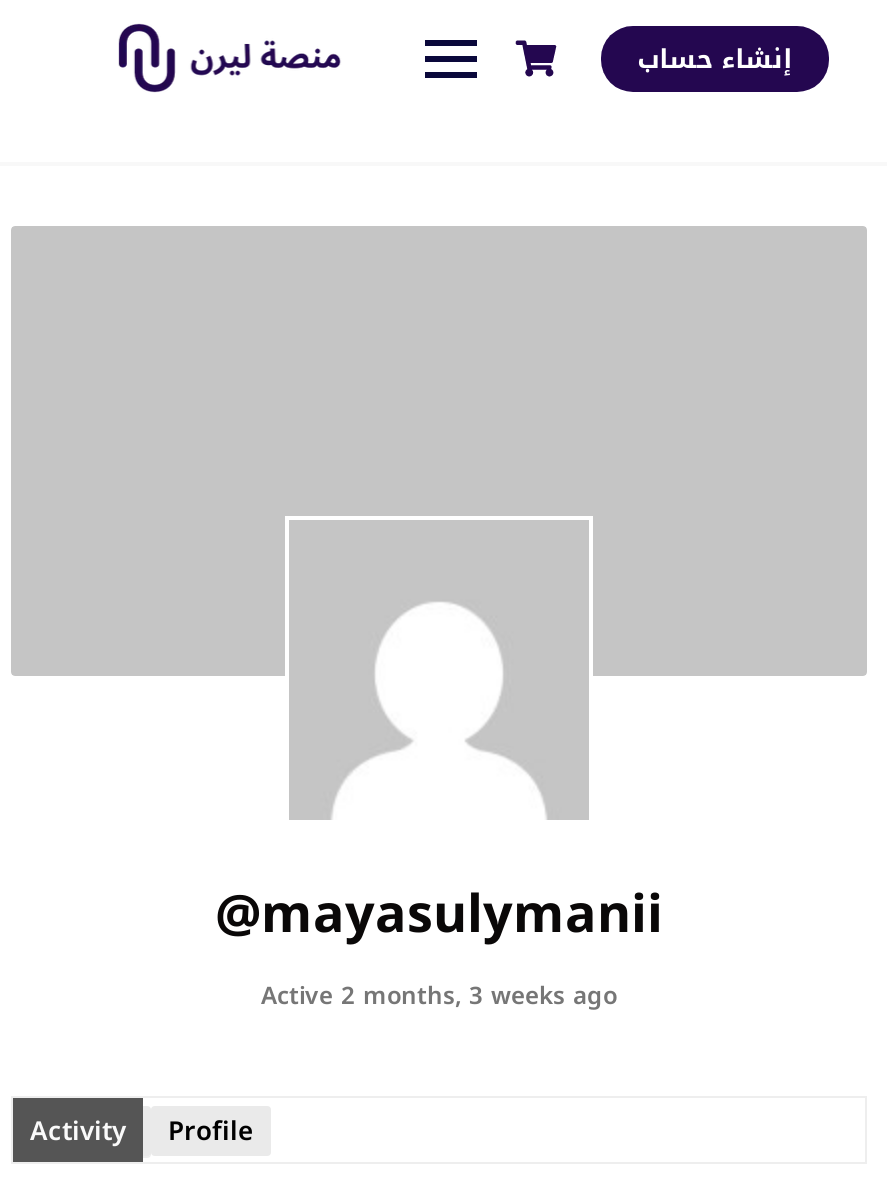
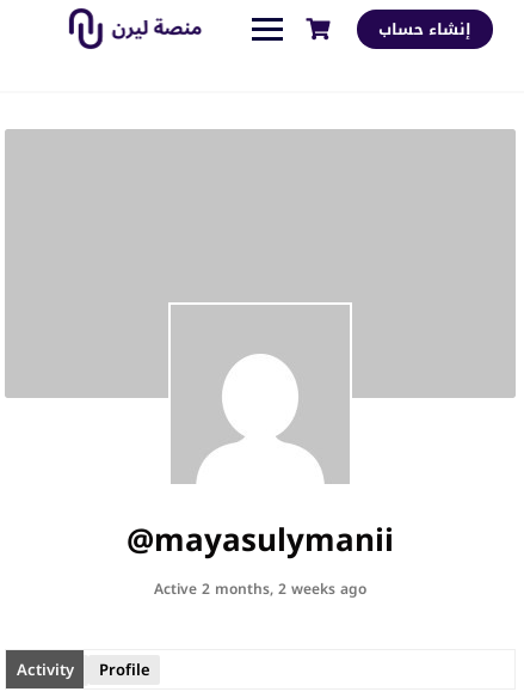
[261,974,617,1018] Active 2 months, 3 weeks ago -> [154,576,366,602] Active 2 months, 2 weeks ago

